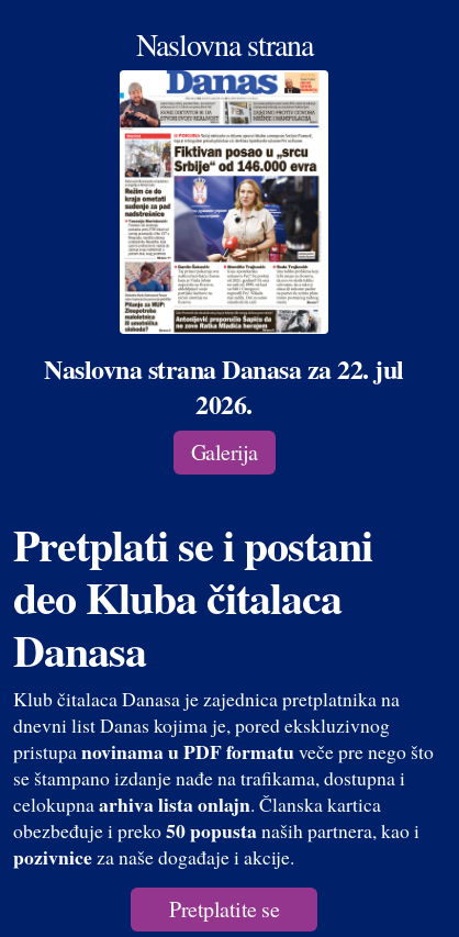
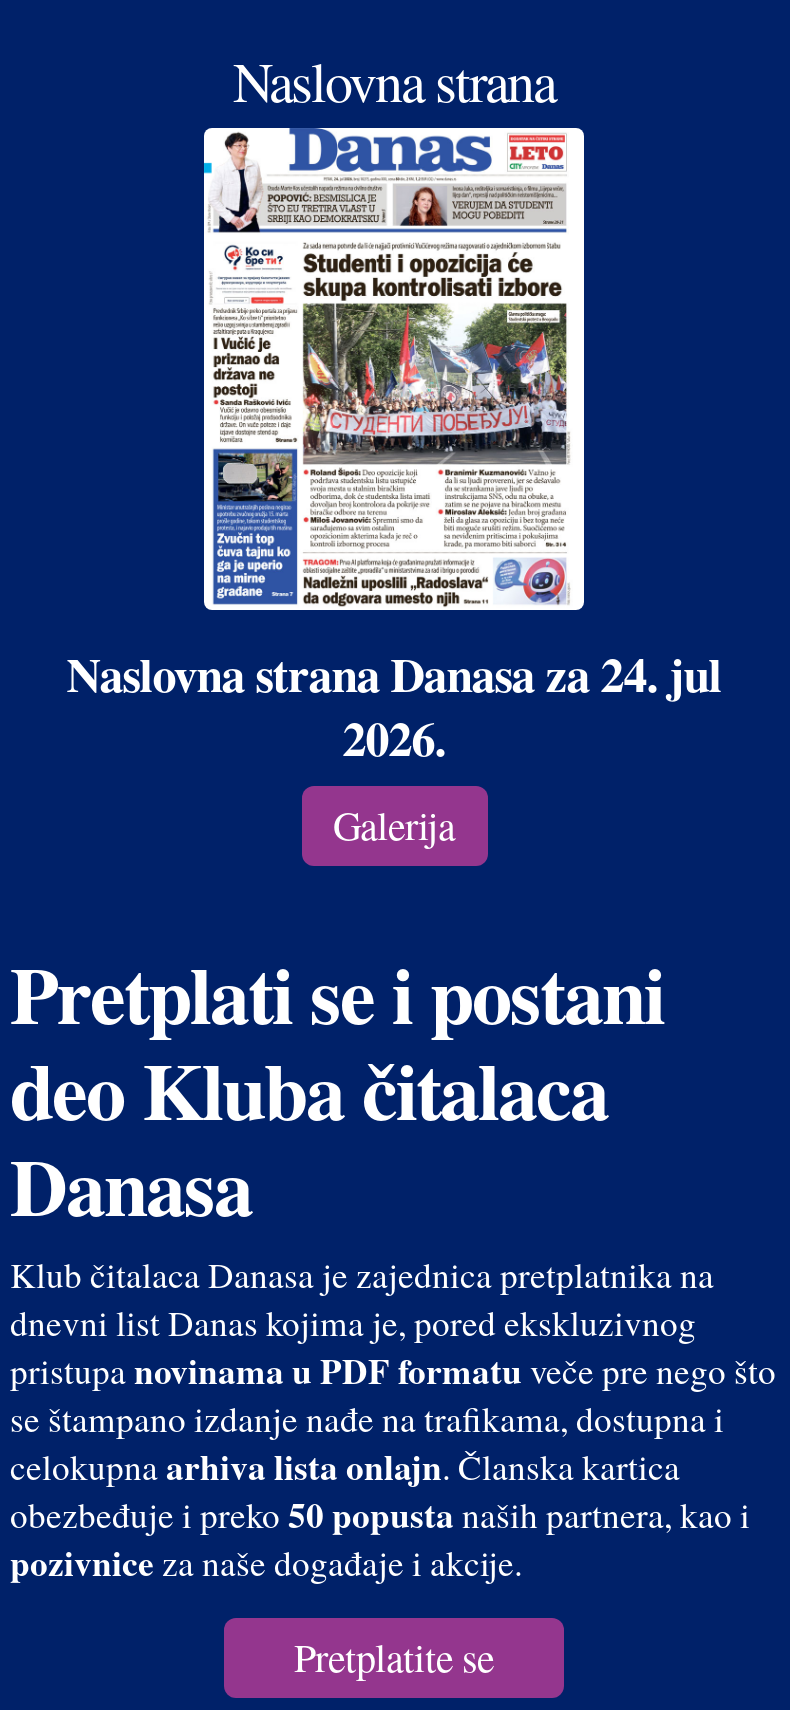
[44,71,404,388] [image] | Naslovna strana Danasa za 22. jul -> [66,132,722,708] [image] | Naslovna strana Danasa za 24. jul

